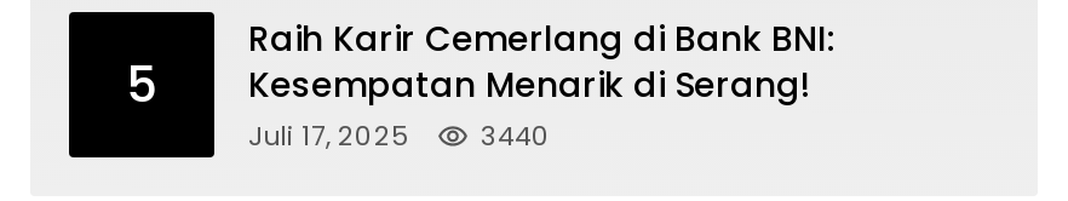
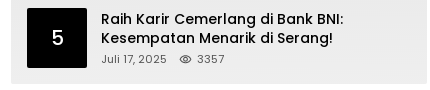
[248,116,551,154] Juli 17, 2025 3440 -> [101,51,224,67] Juli 17, 2025 3357

